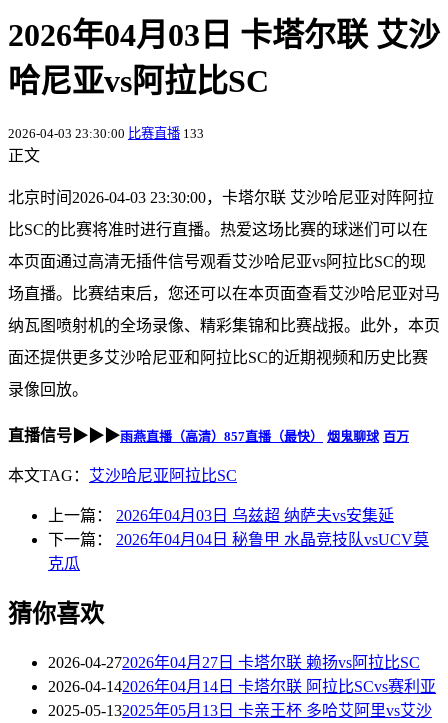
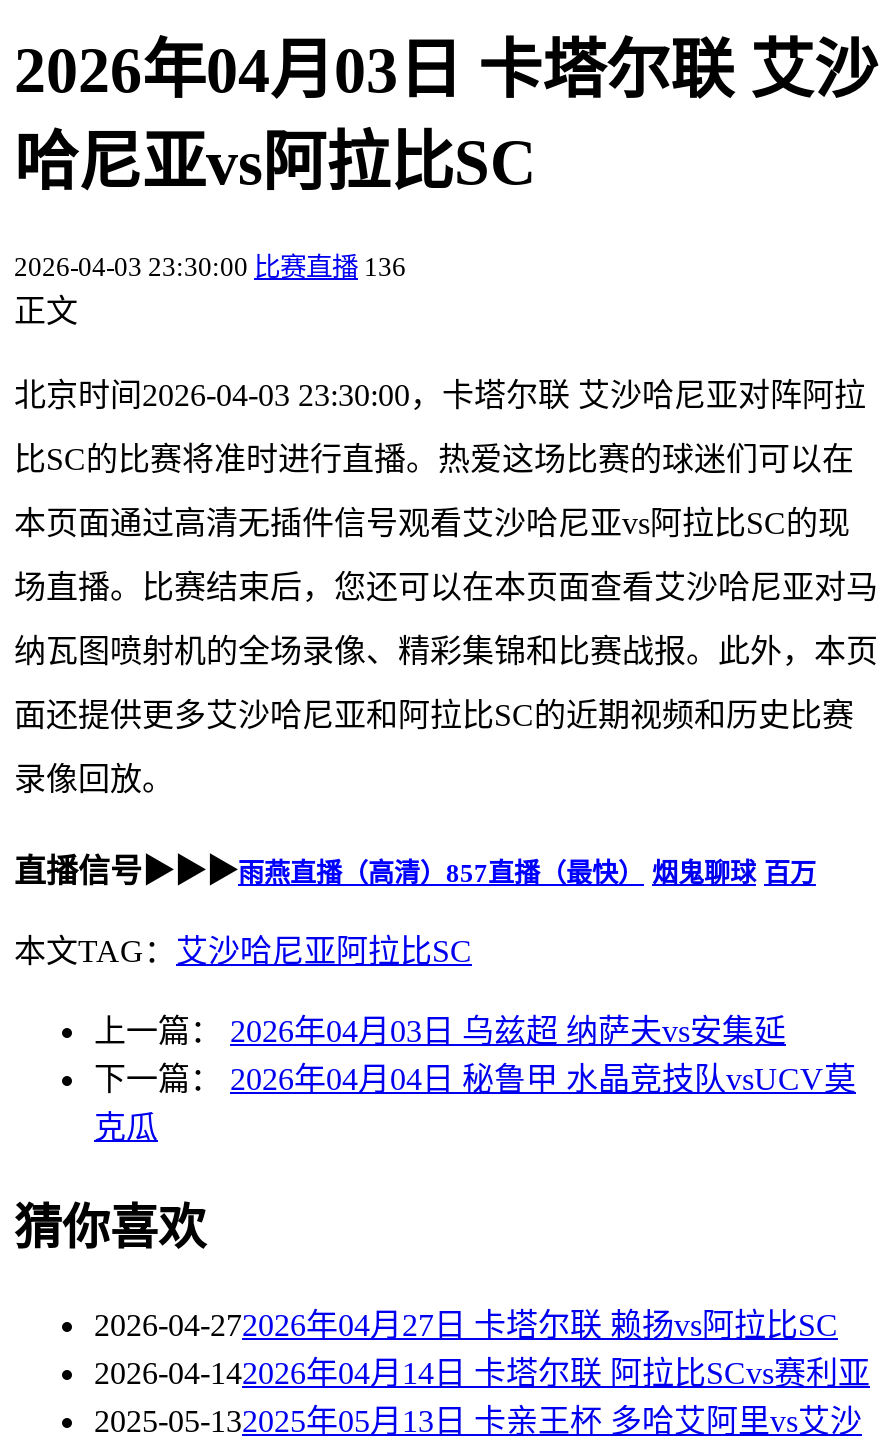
[8,126,204,141] 2026-04-03 23:30:00比赛直播 133 -> [14,251,406,281] 2026-04-03 23:30:00比赛直播 136

